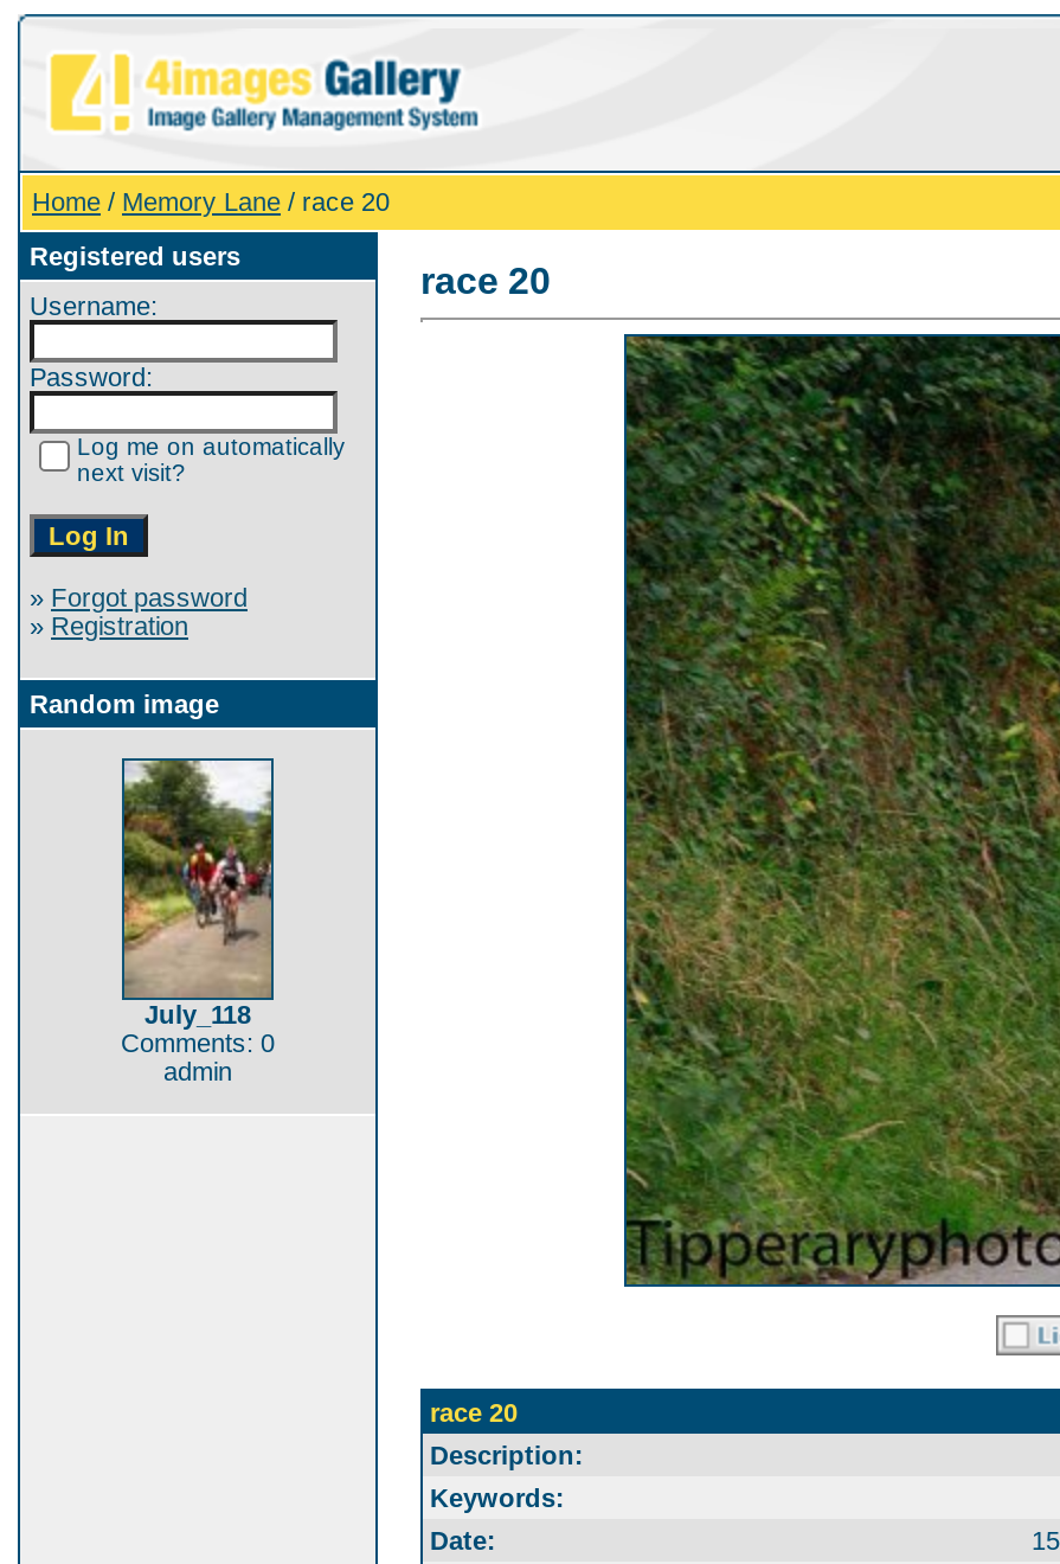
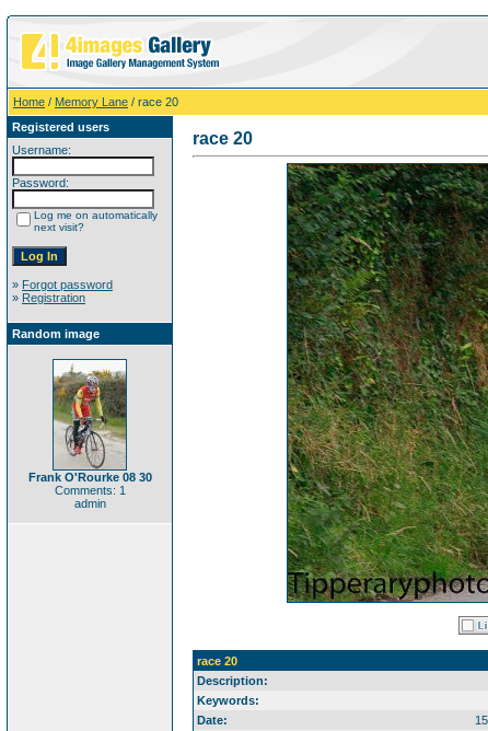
[117,758,278,1057] [image] | July_118 | Comments: 0 -> [28,359,152,497] [image] | Frank O'Rourke 08 30 | Comments: 1

